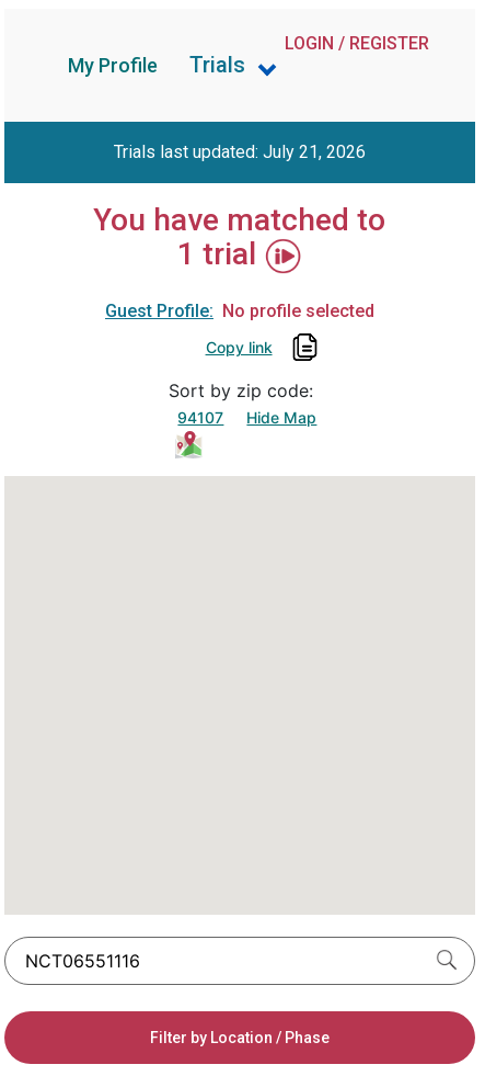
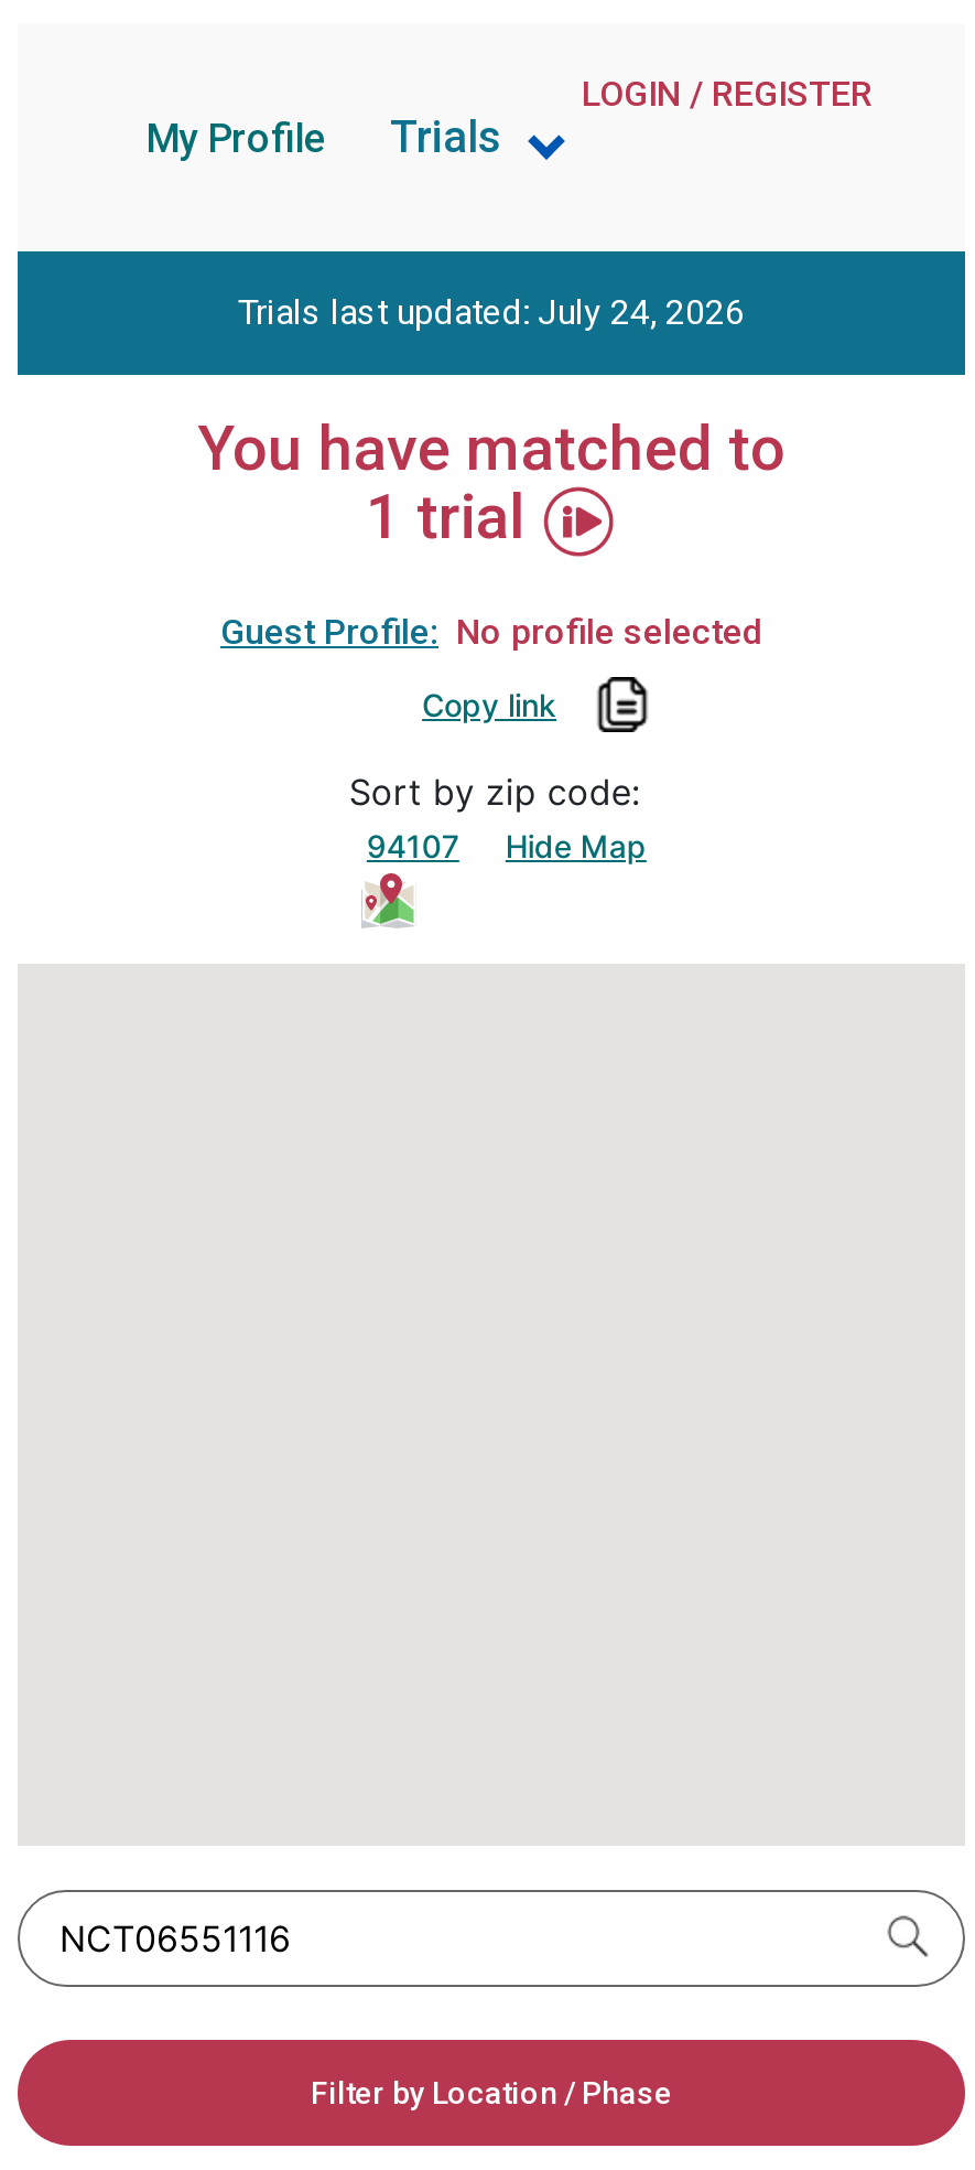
[114,141,366,162] Trials last updated: July 21, 2026 -> [238,290,745,332] Trials last updated: July 24, 2026

